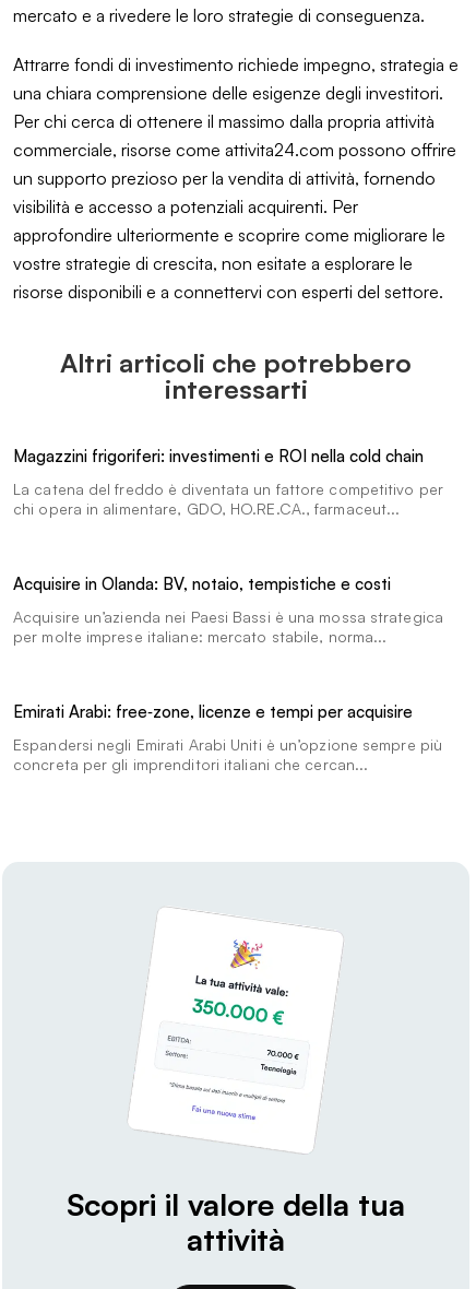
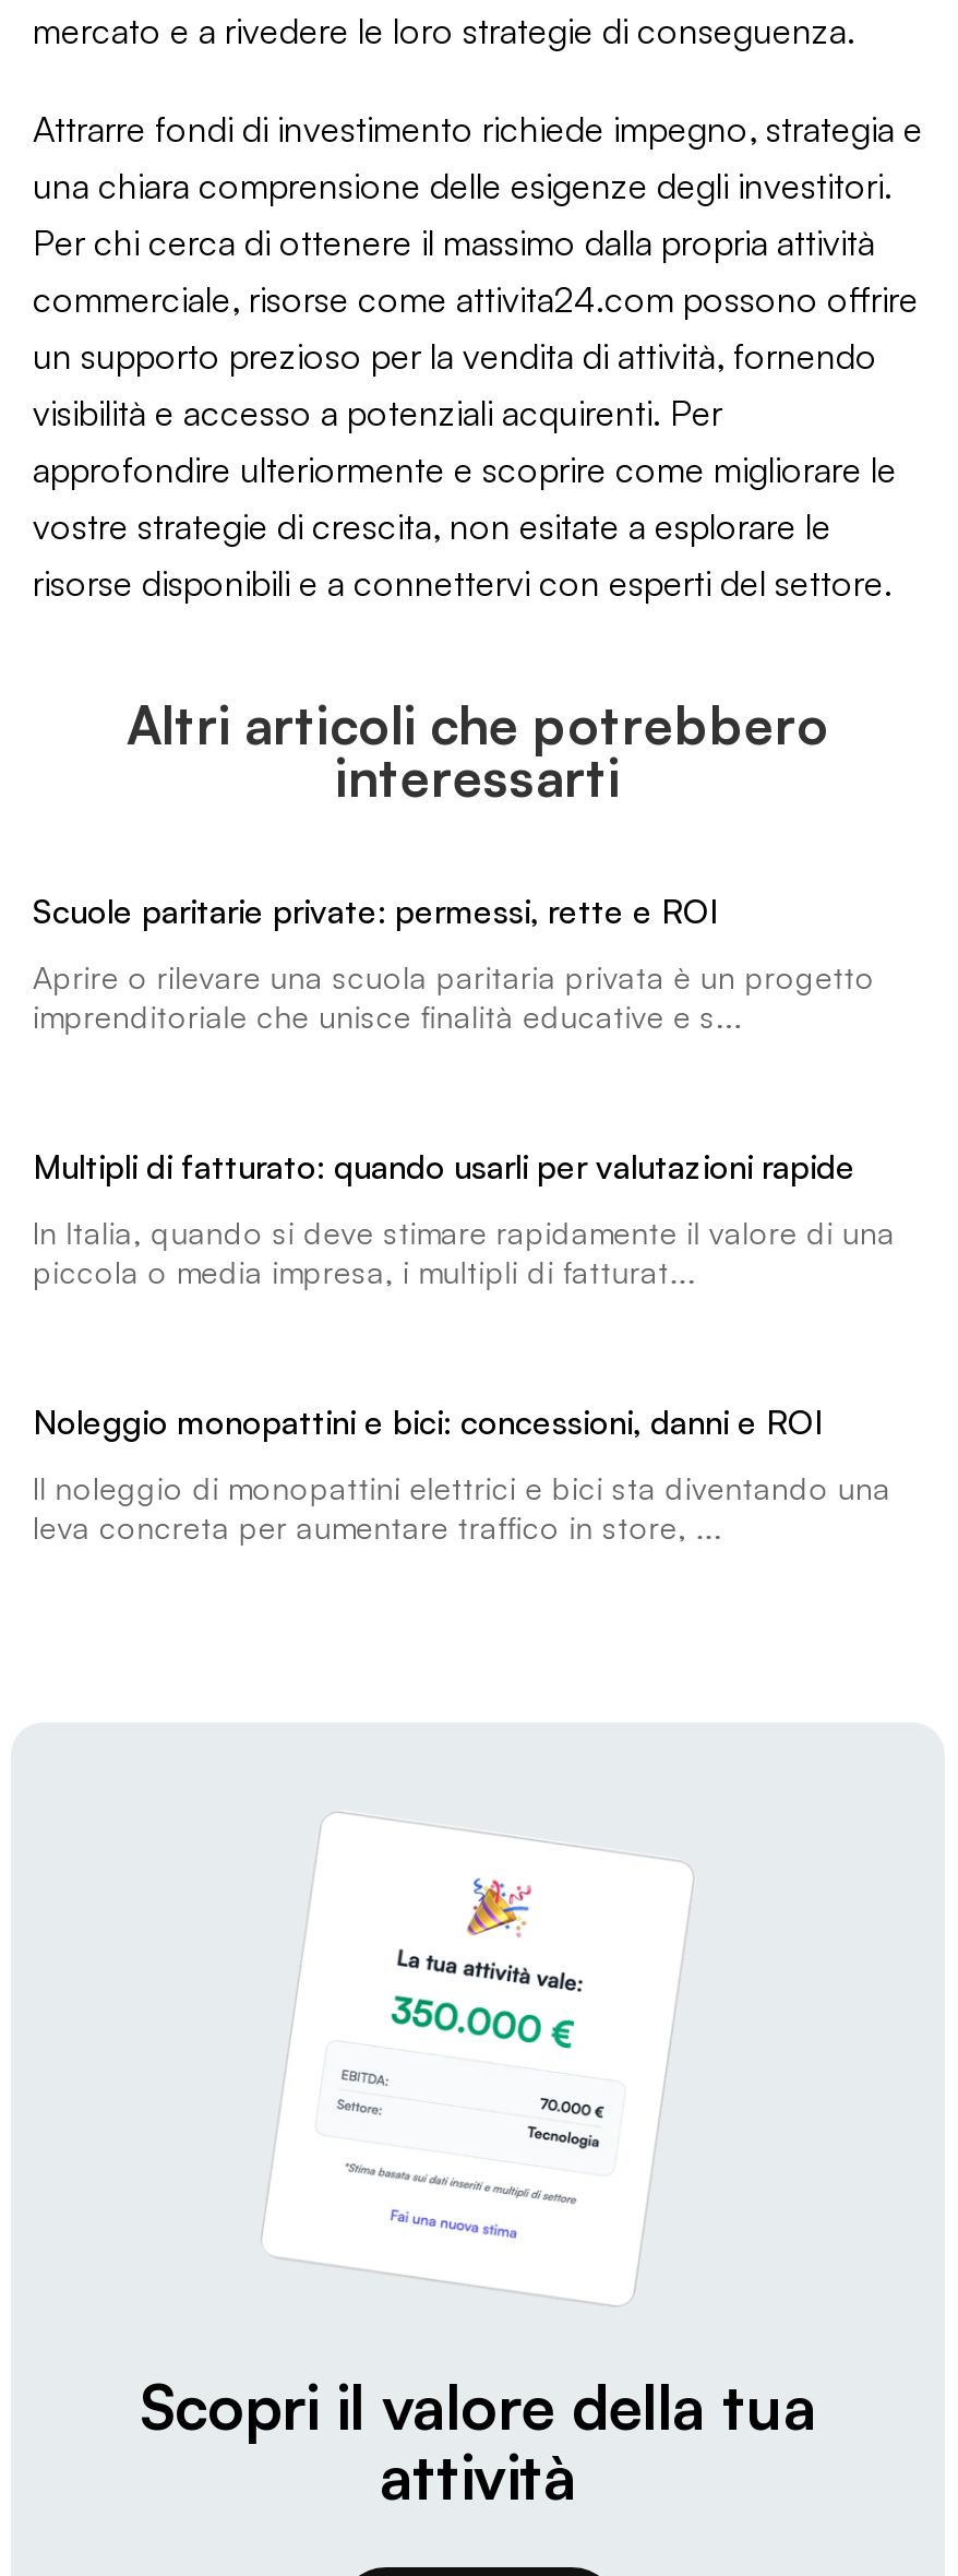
[13,446,424,466] Magazzini frigoriferi: investimenti e ROI nella cold chain -> [33,891,718,932] Scuole paritarie private: permessi, rette e ROI
[13,480,443,518] La catena del freddo è diventata un fattore competitivo per | chi opera in alimentare, GDO, HO.RE.CA., farmaceut... -> [33,958,875,1035] Aprire o rilevare una scuola paritaria privata è un progetto | imprenditoriale che unisce finalità educative e s...
[13,573,391,594] Acquisire in Olanda: BV, notaio, tempistiche e costi -> [33,1146,855,1188] Multipli di fatturato: quando usarli per valutazioni rapide
[13,607,443,646] Acquisire un’azienda nei Paesi Bassi è una mossa strategica | per molte imprese italiane: mercato stabile, norma... -> [33,1214,895,1290] In Italia, quando si deve stimare rapidamente il valore di una | piccola o media impresa, i multipli di fatturat...
[13,701,413,722] Emirati Arabi: free‑zone, licenze e tempi per acquisire -> [33,1402,823,1443] Noleggio monopattini e bici: concessioni, danni e ROI
[13,735,442,773] Espandersi negli Emirati Arabi Uniti è un’opzione sempre più | concreta per gli imprenditori italiani che cercan... -> [33,1469,891,1546] Il noleggio di monopattini elettrici e bici sta diventando una | leva concreta per aumentare traffico in store, ...

